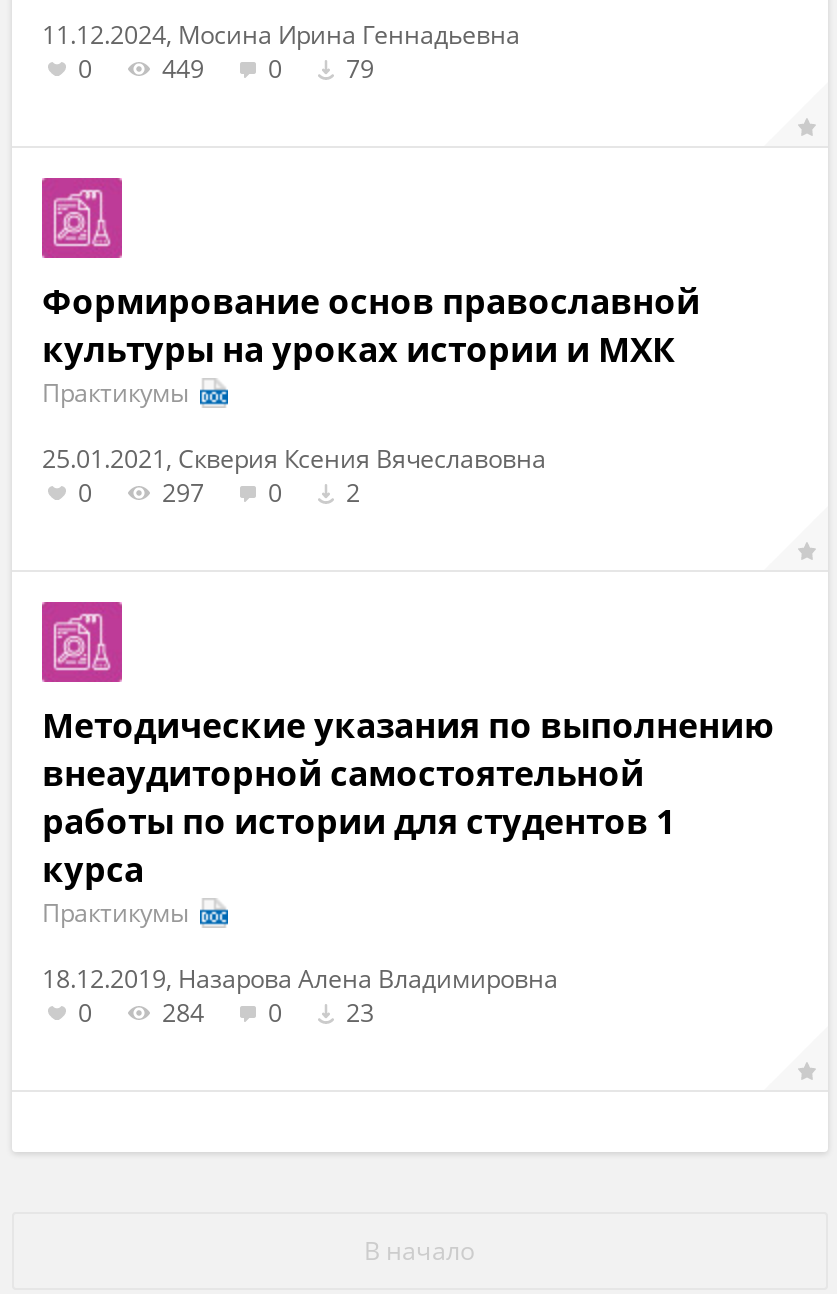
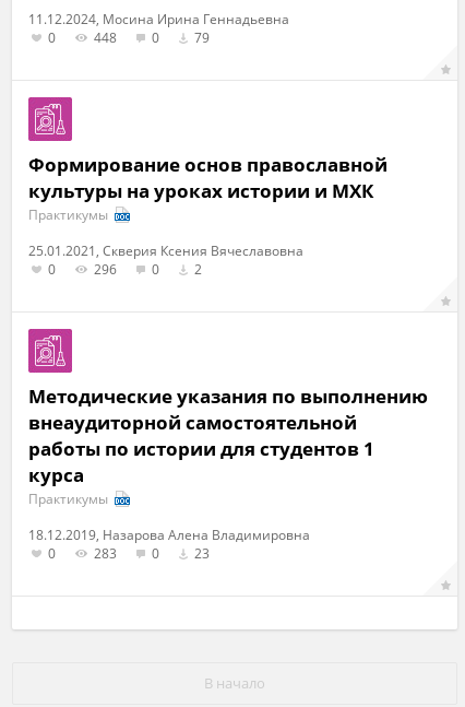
[72,53,374,87] 0 449 0 79 -> [45,29,210,47] 0 448 0 79
[72,477,360,511] 0 297 0 2 -> [45,261,202,279] 0 296 0 2
[72,997,374,1031] 0 284 0 23 -> [45,545,210,563] 0 283 0 23

